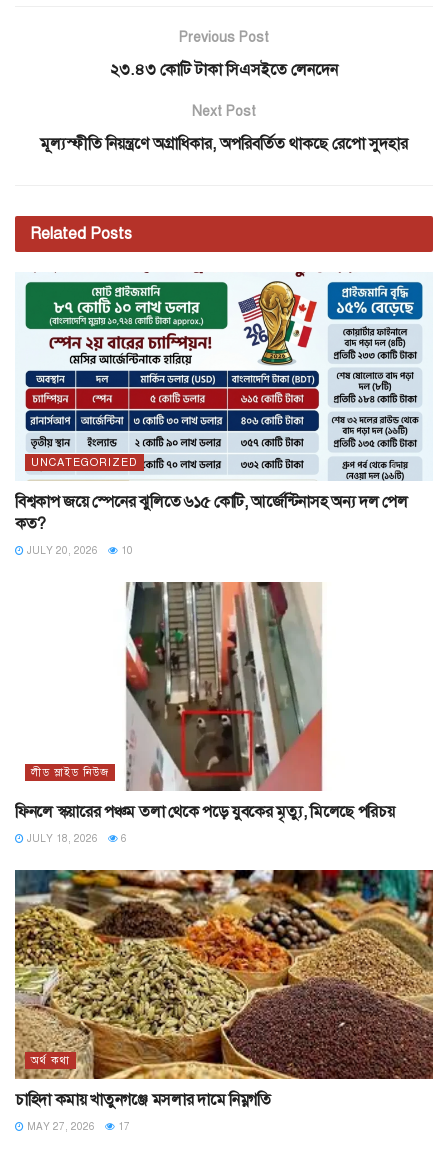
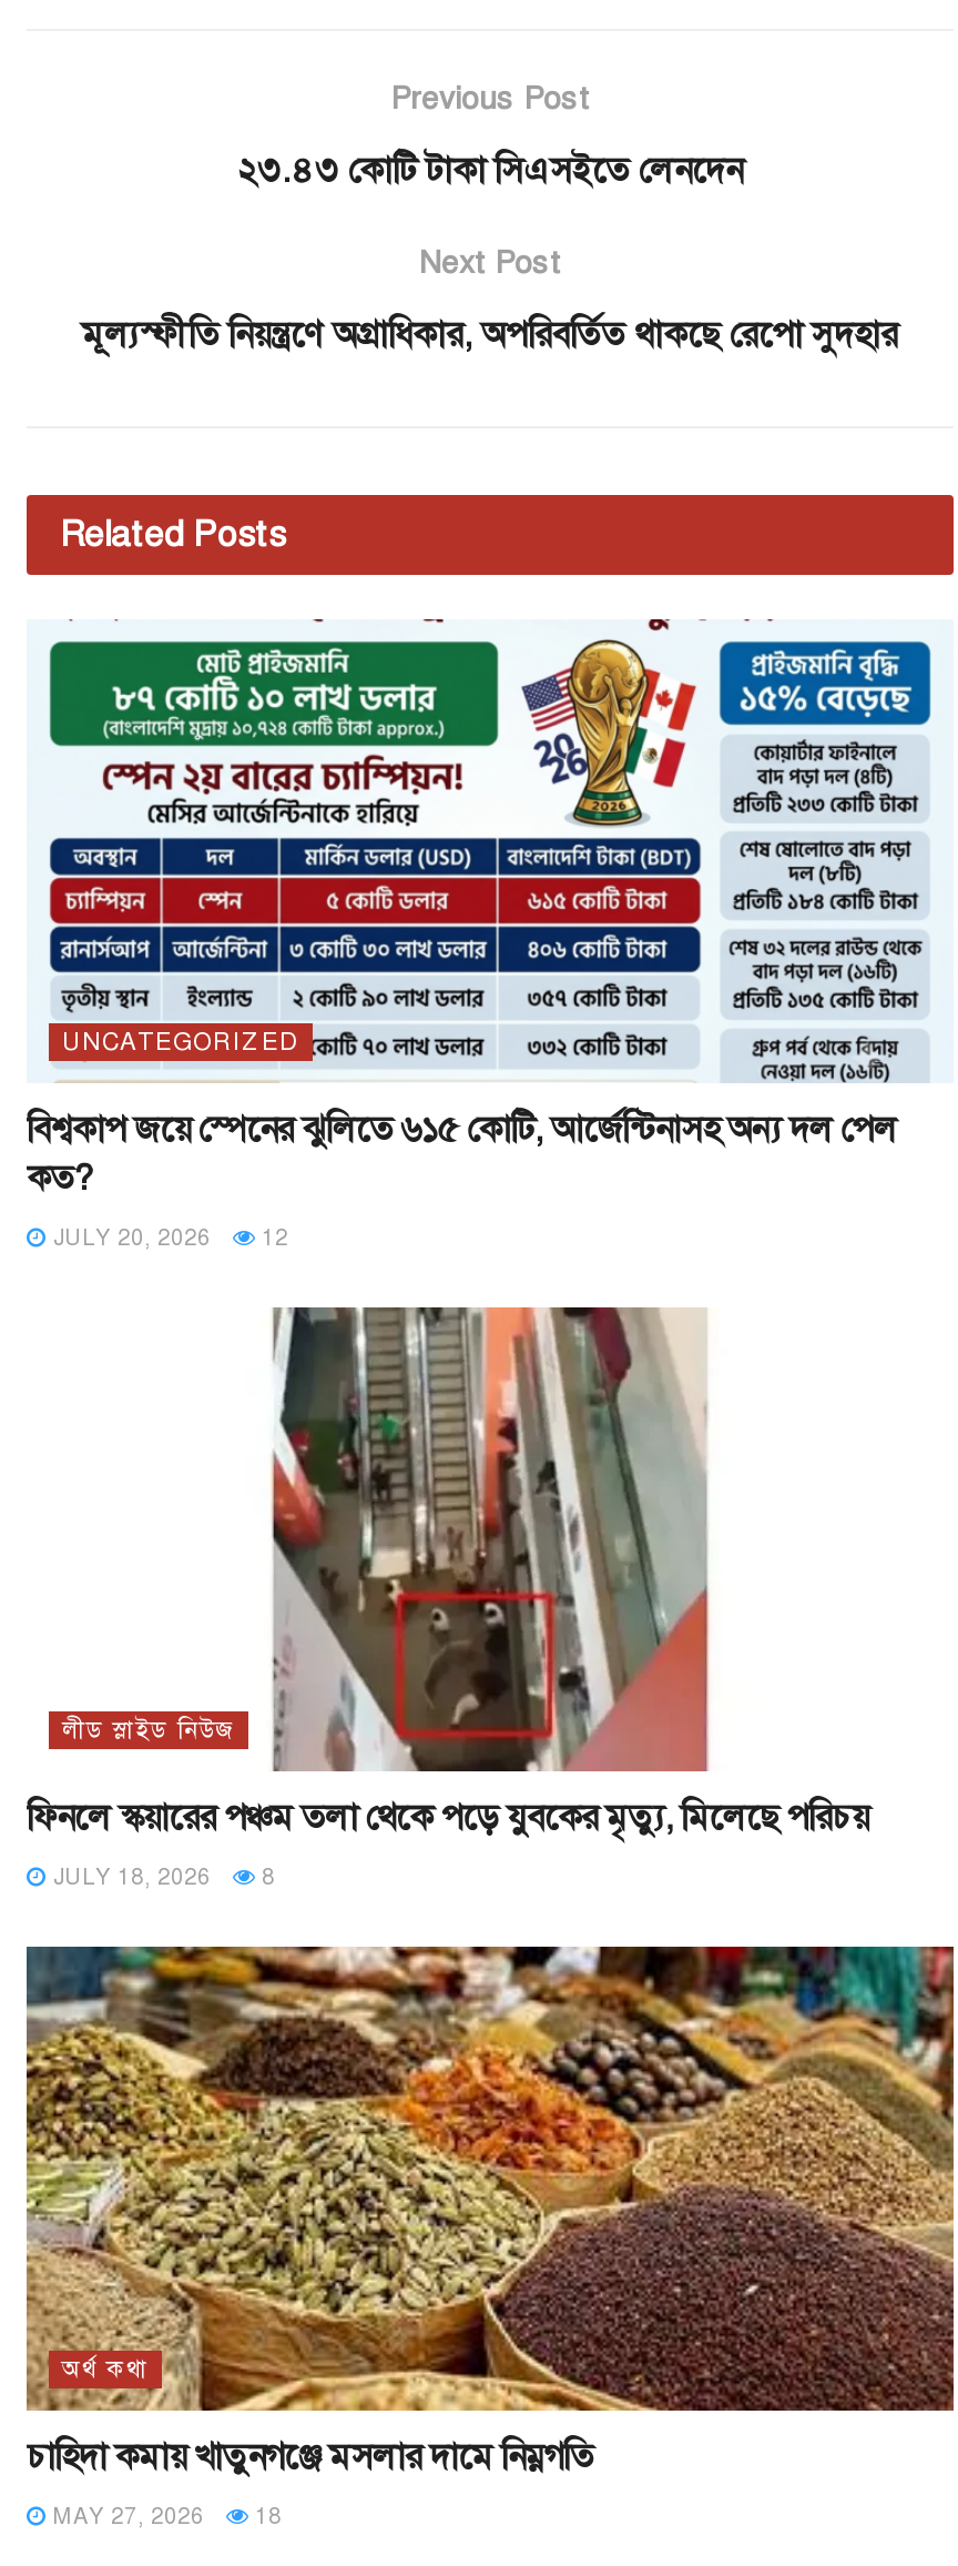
[24,544,133,557] JULY 20, 2026 10 -> [47,1223,288,1251] JULY 20, 2026 12
[24,832,127,845] JULY 18, 2026 6 -> [47,1862,275,1891] JULY 18, 2026 8
[24,1120,130,1133] MAY 27, 2026 17 -> [47,2501,282,2530] MAY 27, 2026 18

